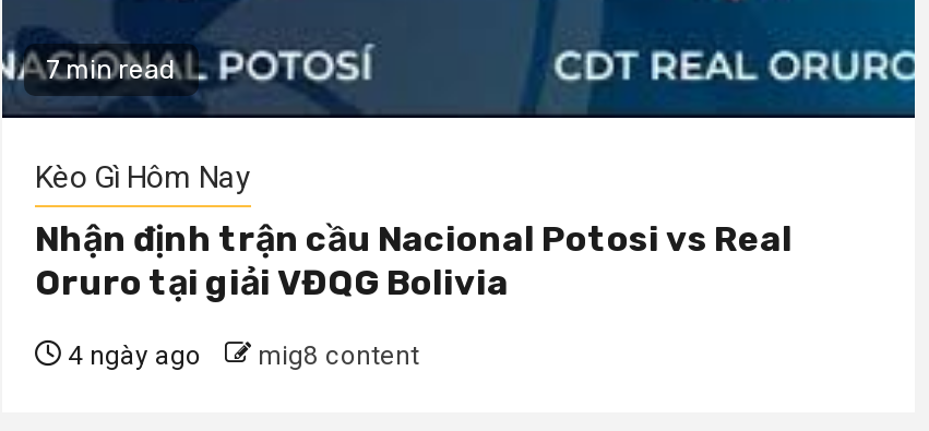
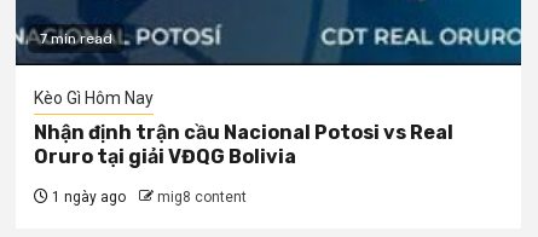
[61,341,419,372] 4 ngày ago mig8 content -> [48,189,247,206] 1 ngày ago mig8 content

